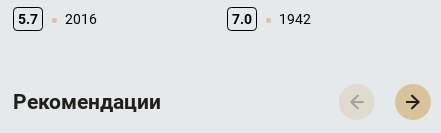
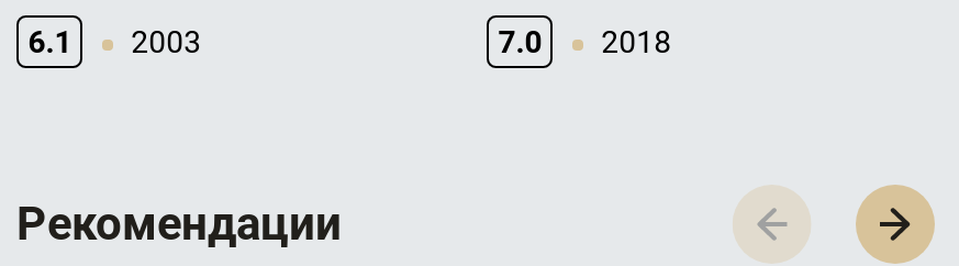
[18,11,97,27] 5.7 | 2016 -> [28,24,201,59] 6.1 | 2003
[232,11,311,27] 7.0 1942 -> [498,24,671,59] 7.0 2018

